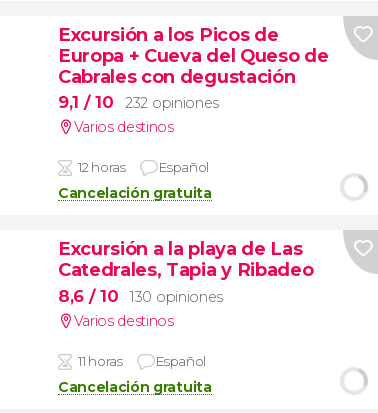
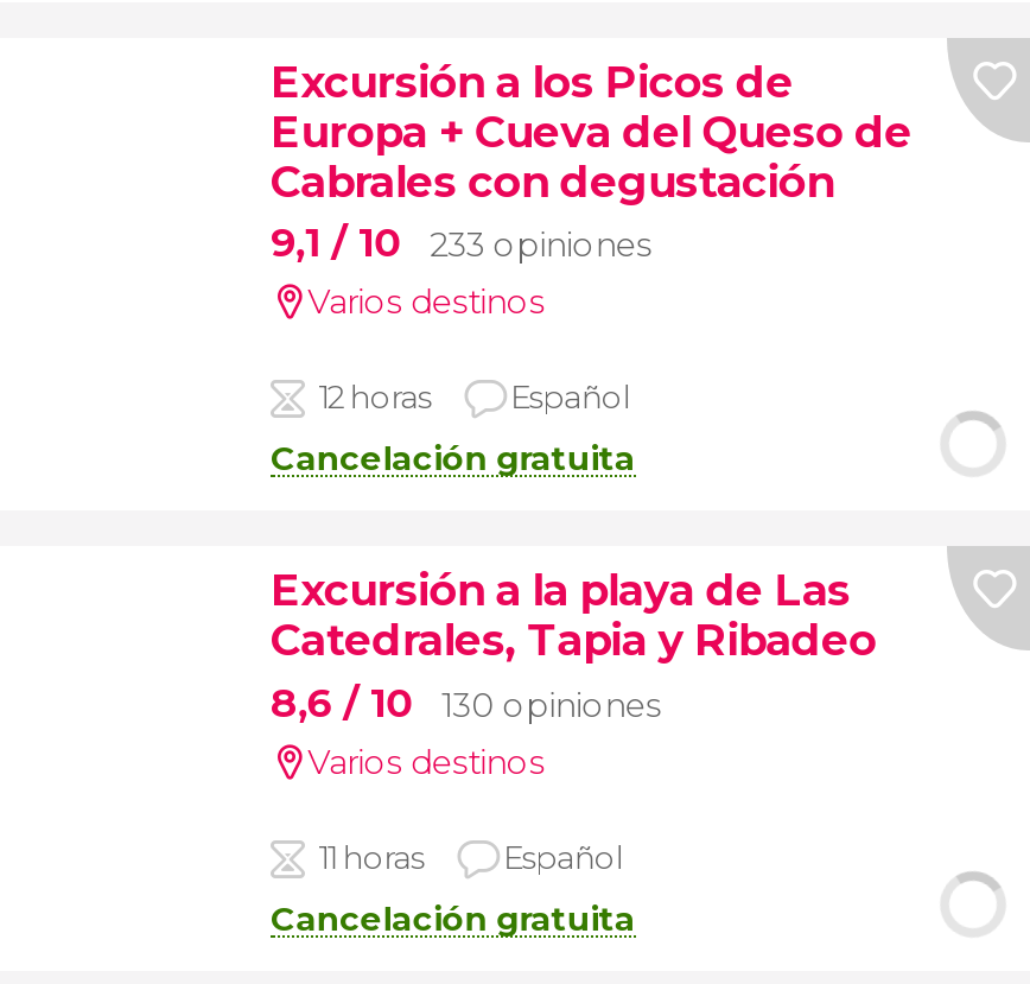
[58,92,219,112] 9,1 / 10 232 opiniones -> [271,219,653,267] 9,1 / 10 233 opiniones

